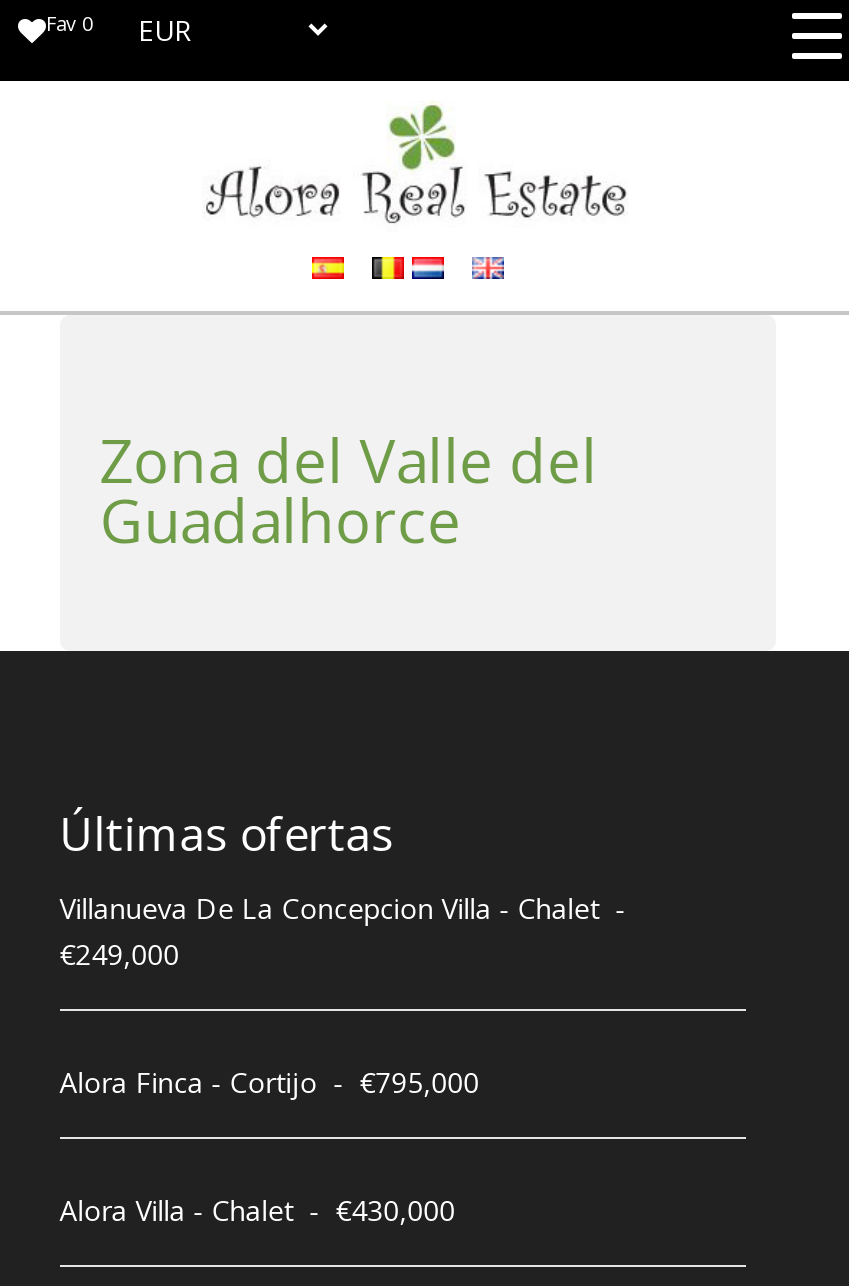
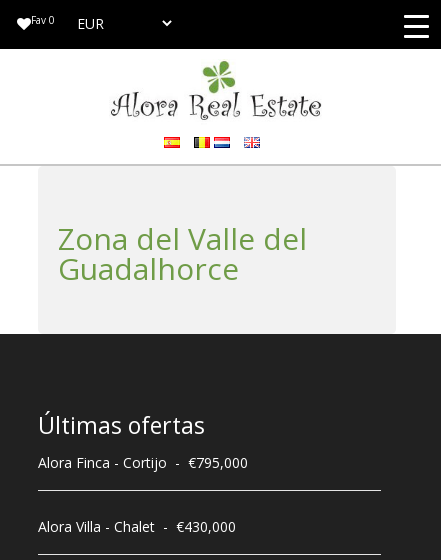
[60,889,626,973] Villanueva De La Concepcion Villa - Chalet - | €249,000 -> none

